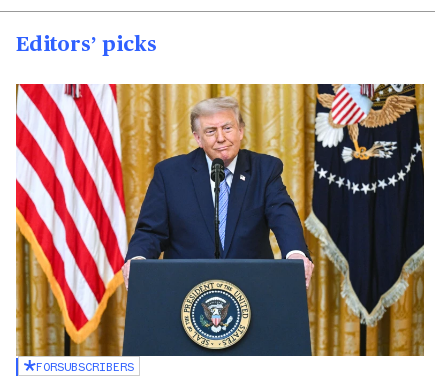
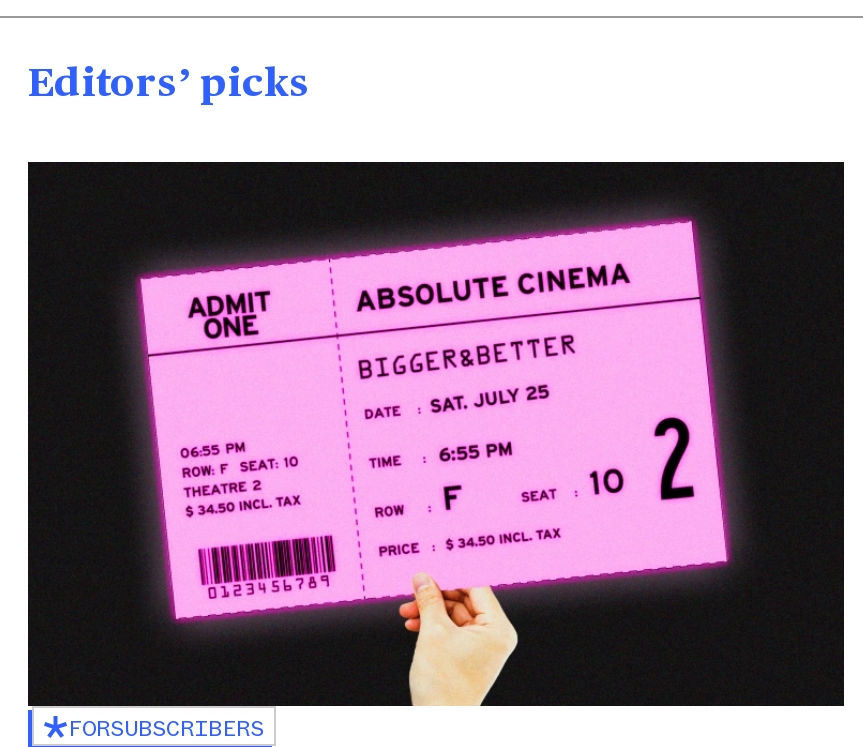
[15,83,425,357] [image] -> [26,159,846,709] [image]

